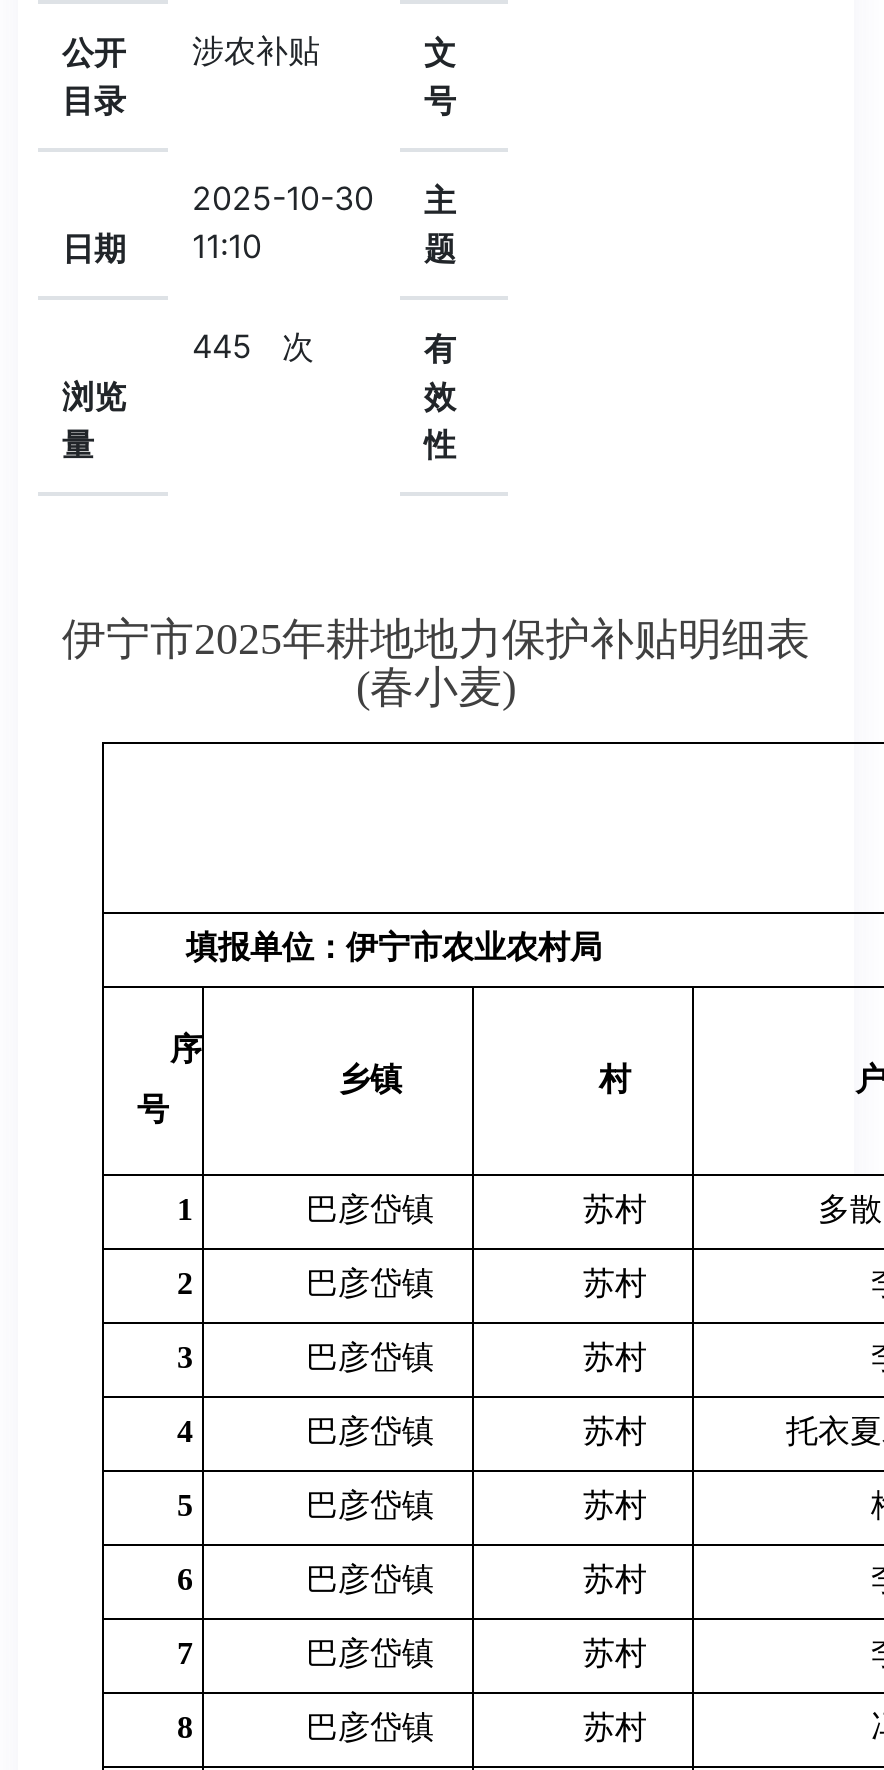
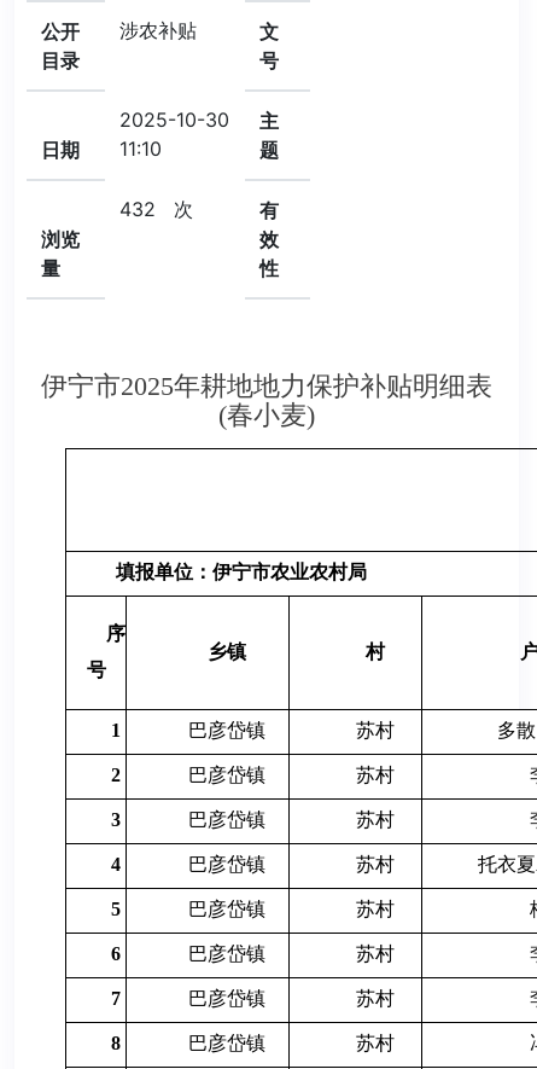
[192,326,314,366] 445 次 -> [119,197,193,221] 432 次

